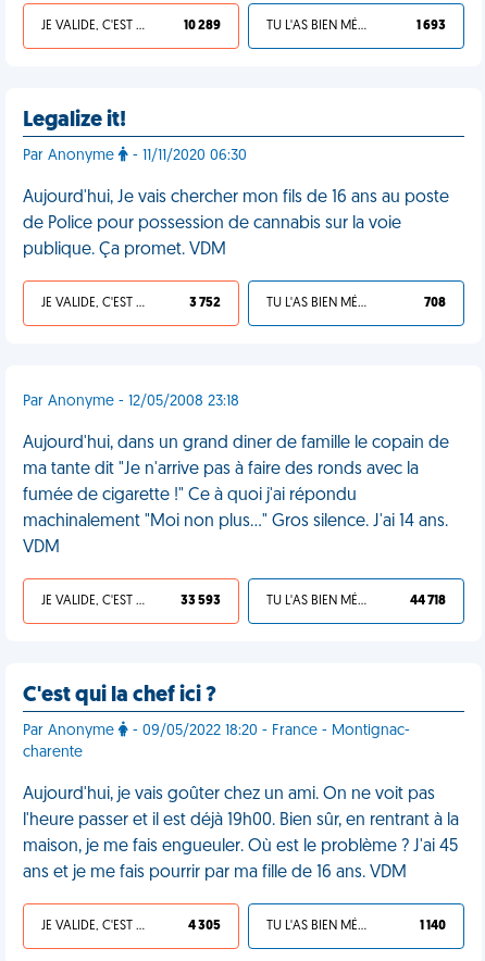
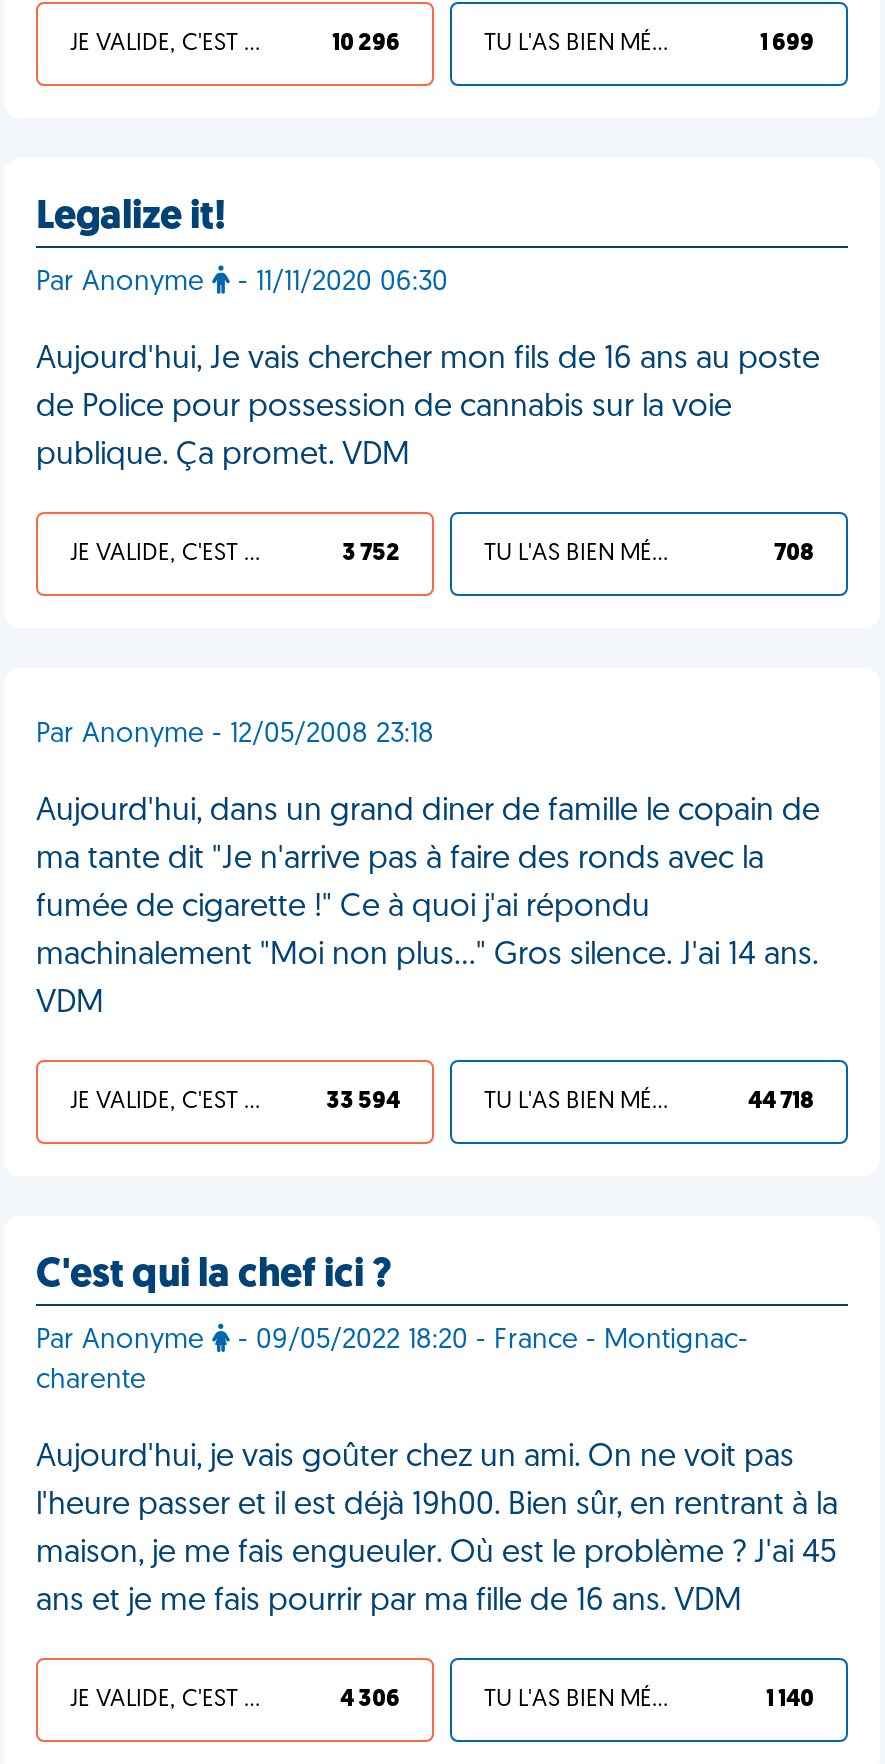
[184,20,221,33] 10 289 -> [332,32,400,56] 10 296
[416,20,446,33] 1 693 -> [760,32,814,56] 1 699
[181,595,221,608] 33 593 -> [326,1090,400,1114] 33 594
[188,920,221,933] 4 305 -> [340,1688,400,1712] 4 306

